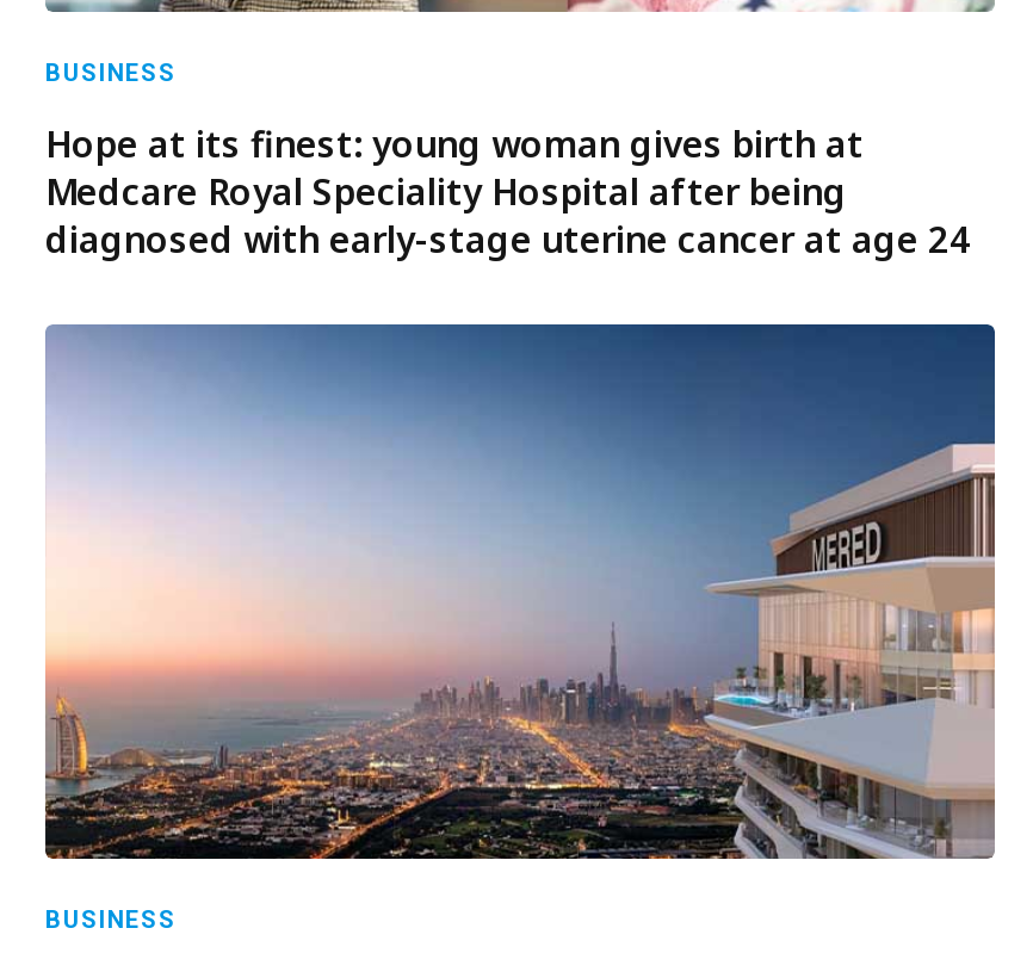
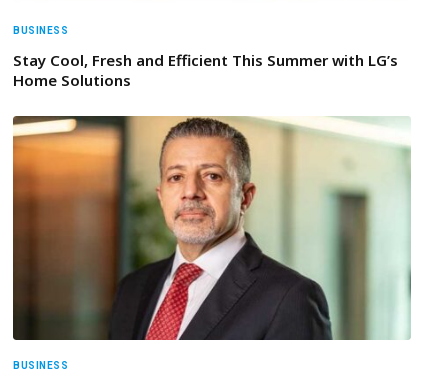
[45,119,971,262] Hope at its finest: young woman gives birth at | Medcare Royal Speciality Hospital after being | diagnosed with early-stage uterine cancer at age 24 -> [13,50,398,90] Stay Cool, Fresh and Efficient This Summer with LG’s | Home Solutions
[45,322,997,861] [image] -> [12,117,411,341] [image]

